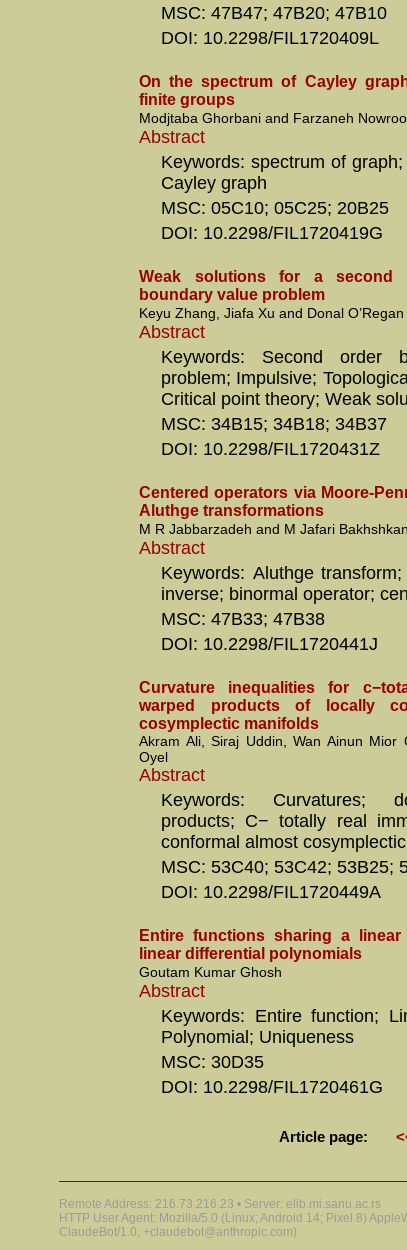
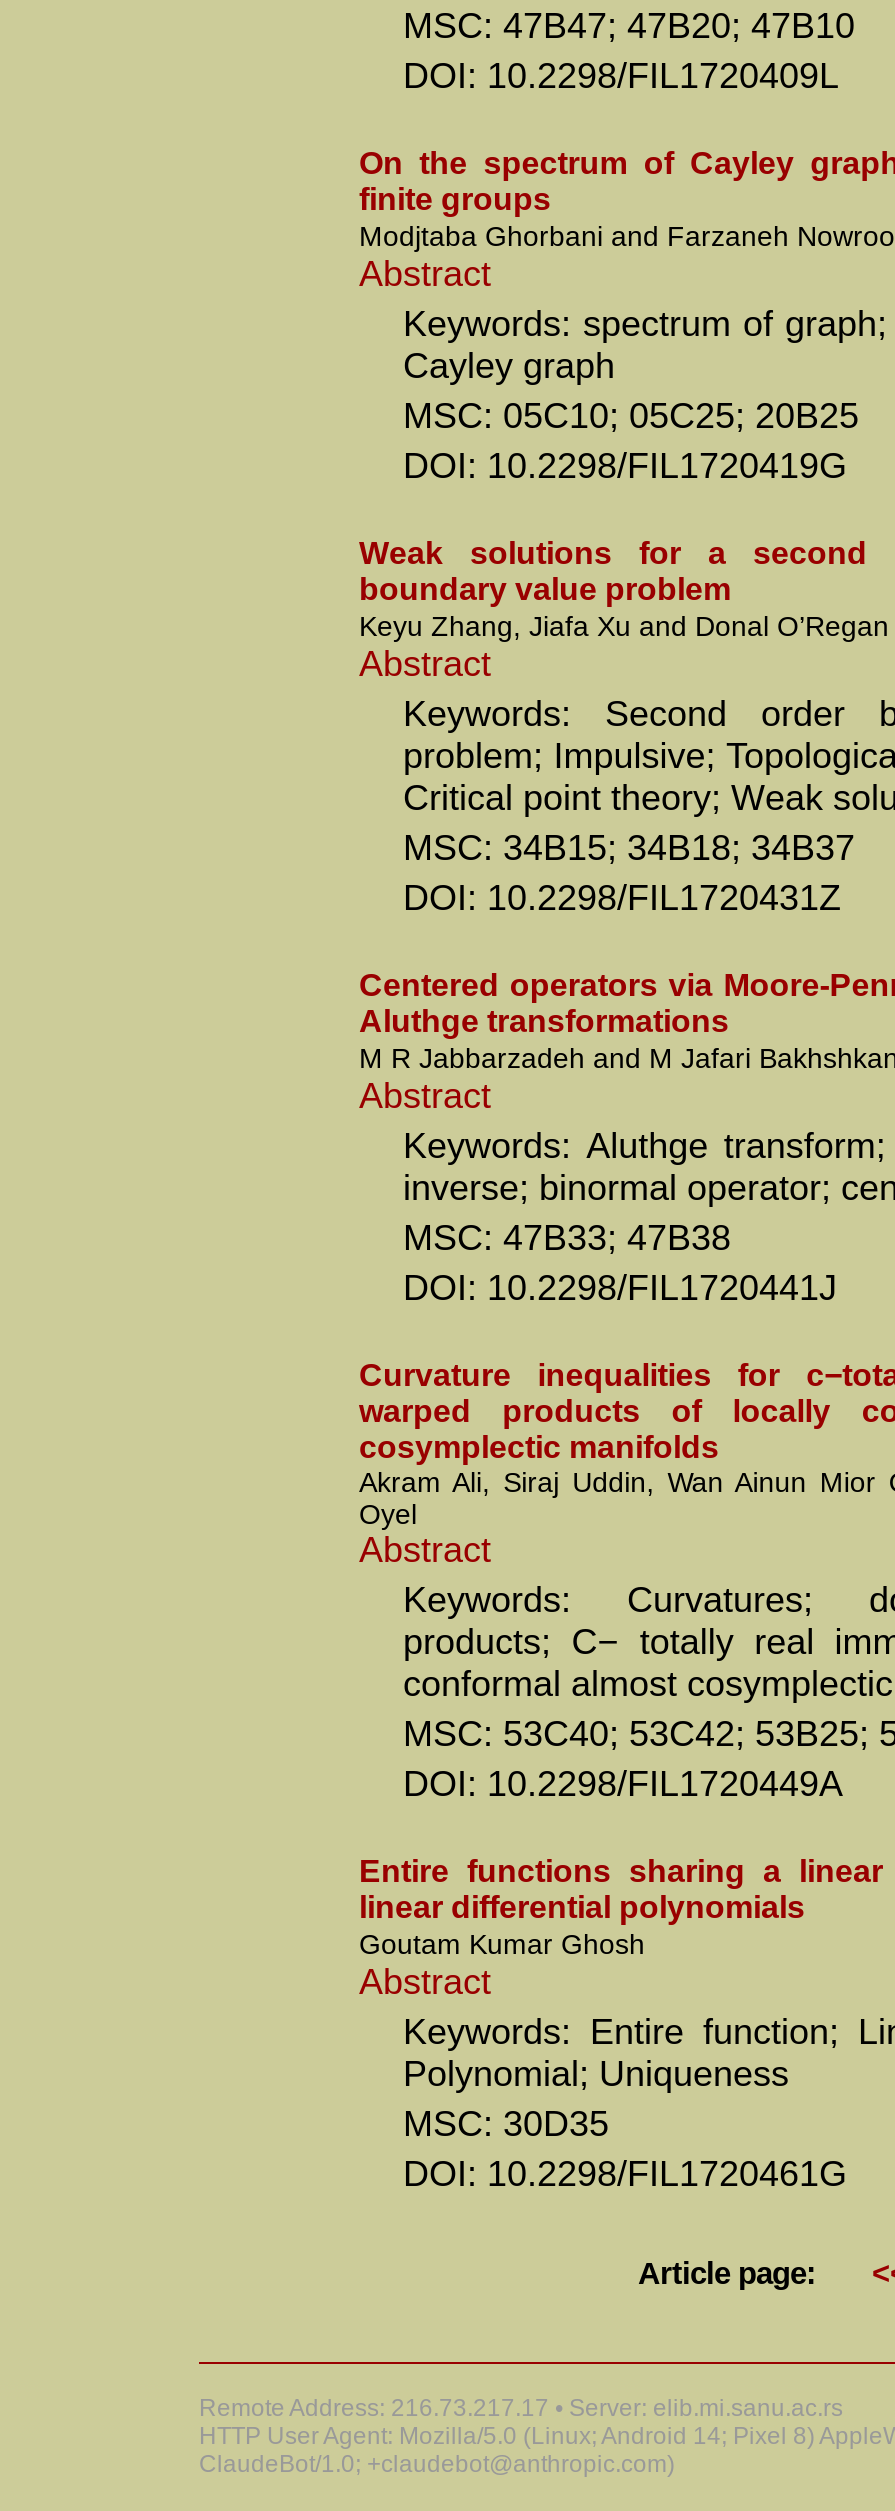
[59,1197,381,1211] Remote Address: 216.73.216.23 • Server: elib.mi.sanu.ac.rs -> [199,2394,843,2422] Remote Address: 216.73.217.17 • Server: elib.mi.sanu.ac.rs

